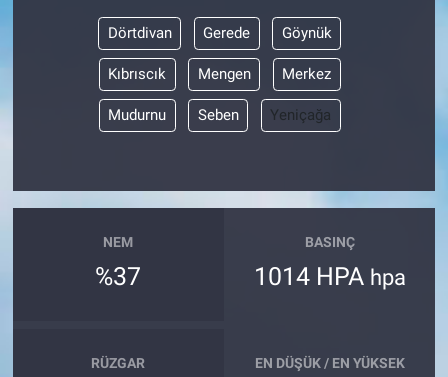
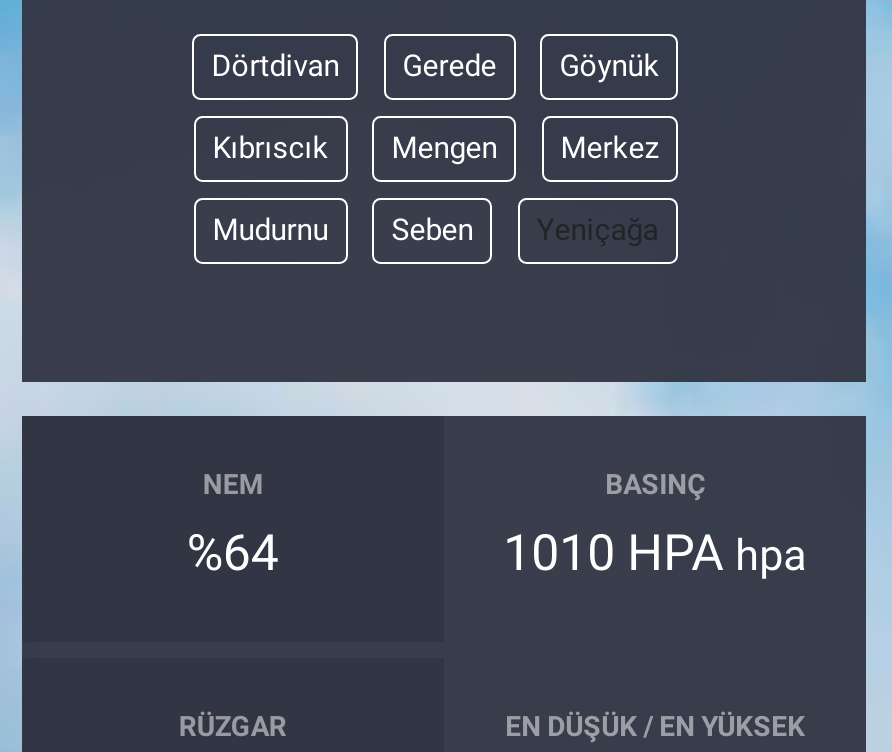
[95,262,141,291] %37 -> [187,524,279,582] %64
[254,262,406,291] 1014 HPA hpa -> [503,524,807,582] 1010 HPA hpa

